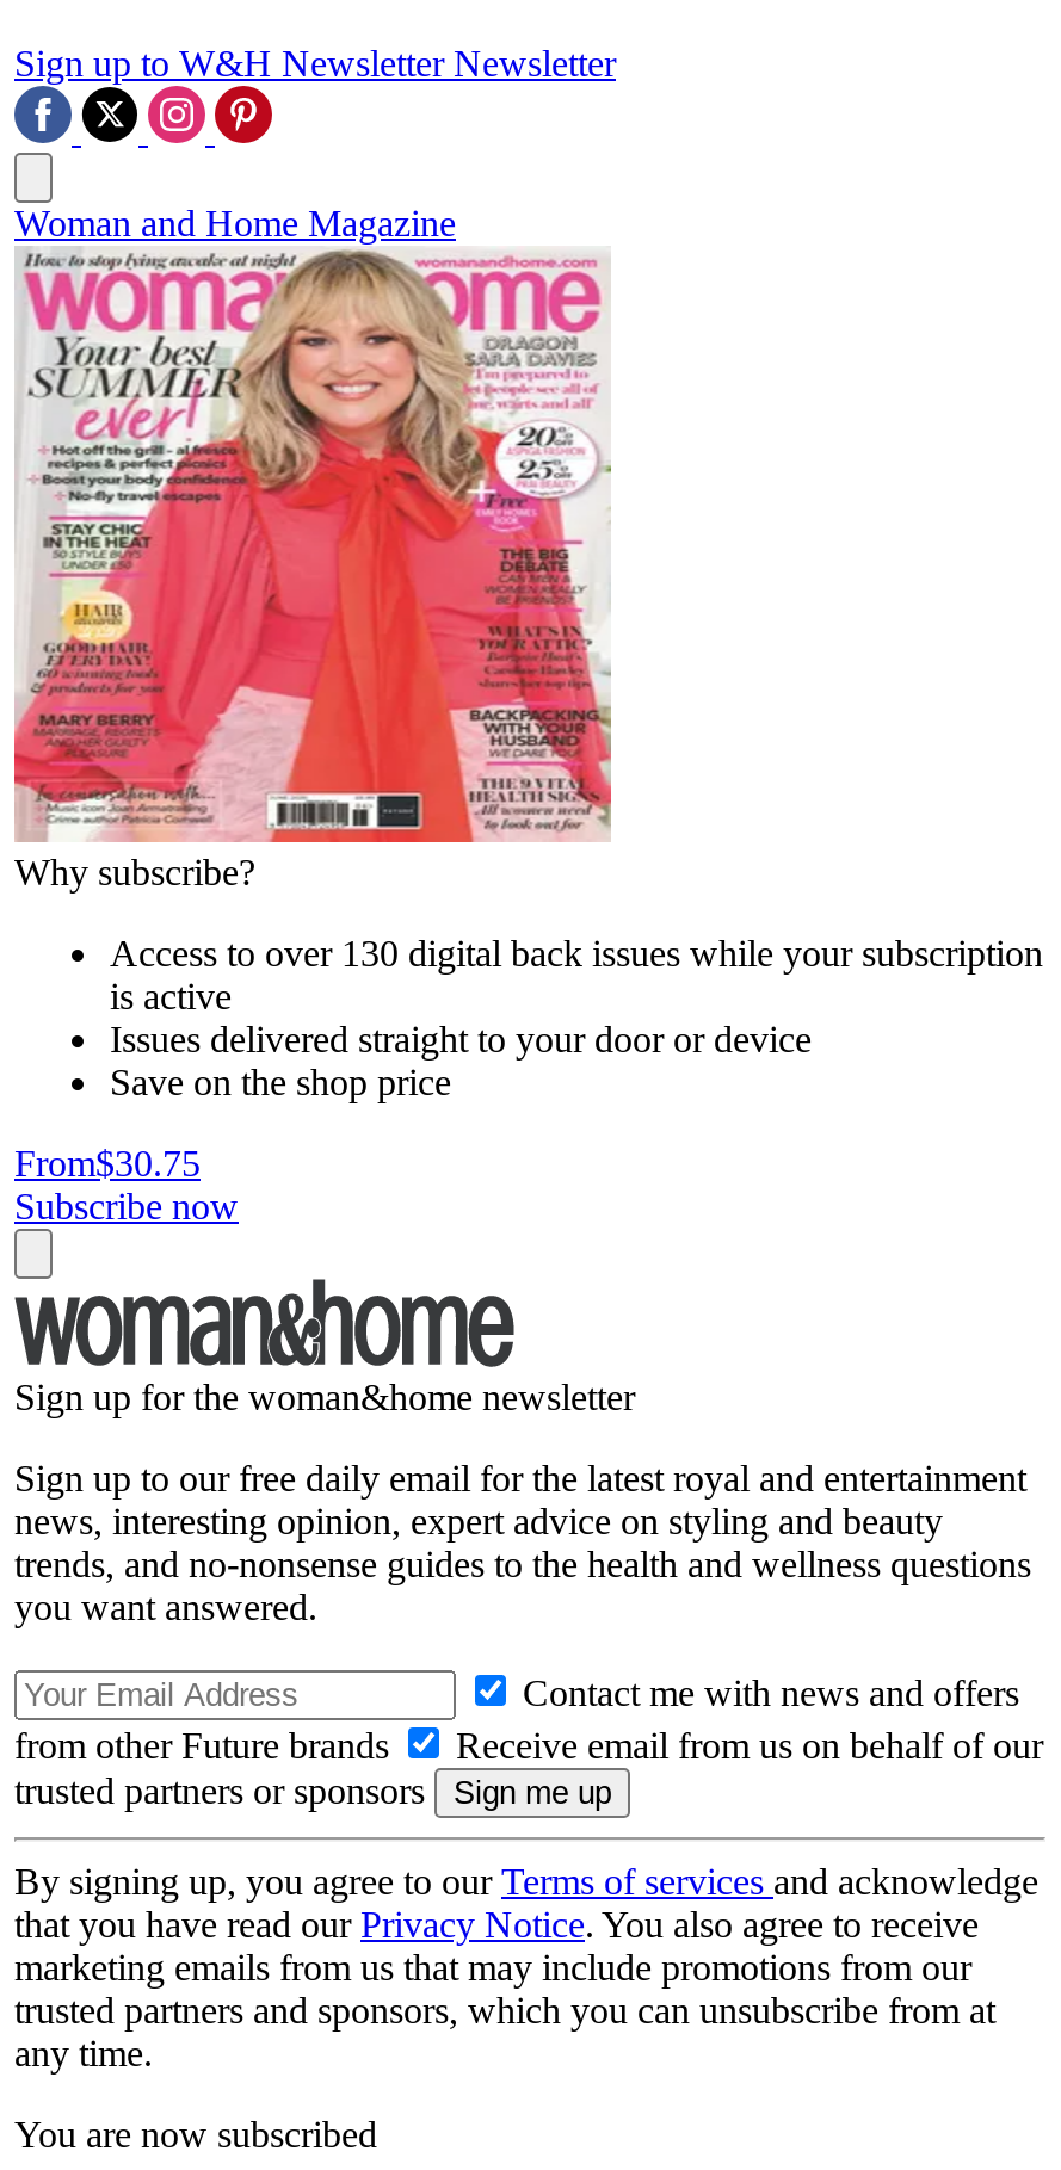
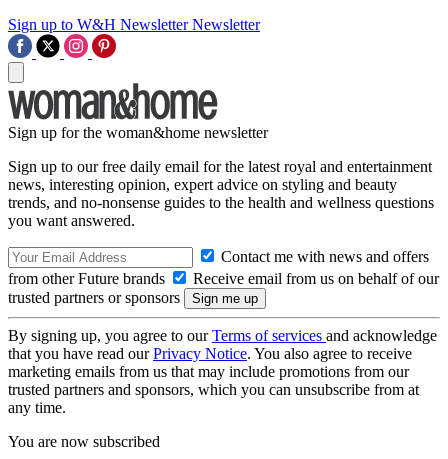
[14,203,456,244] Woman and Home Magazine -> none
[12,248,1043,1227] [image] | Why subscribe? | Access to over 130 digital back issues while your subscription | is active | Issues delivered straight to your door or device | Save on the shop price | From$30.75 | Subscribe now -> none

